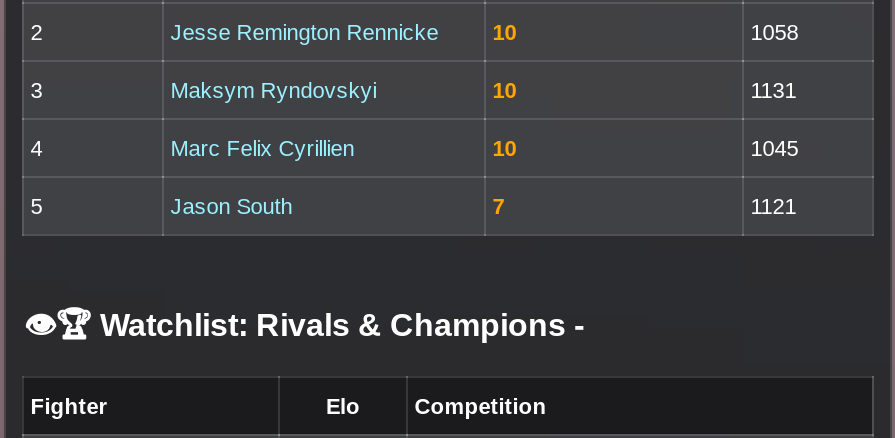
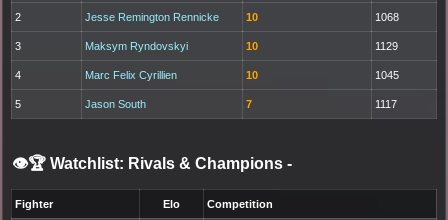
[750,19,798,43] 1058 -> [375,10,399,22] 1068
[750,77,796,101] 1131 -> [375,39,398,51] 1129
[750,193,796,217] 1121 -> [375,97,397,109] 1117

